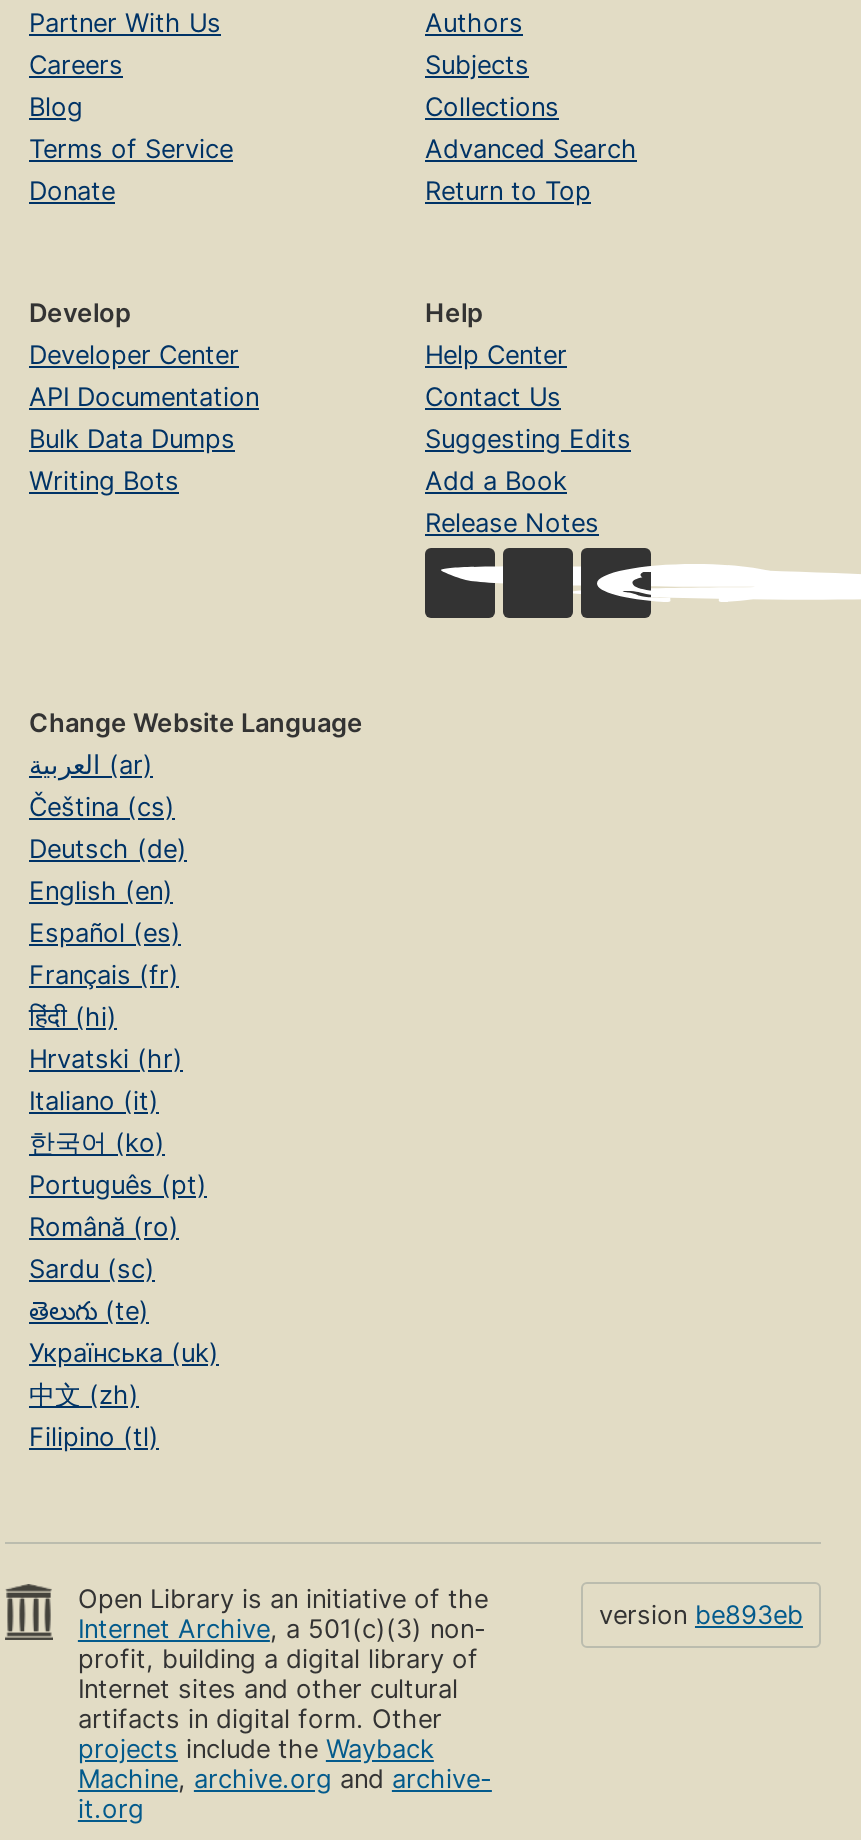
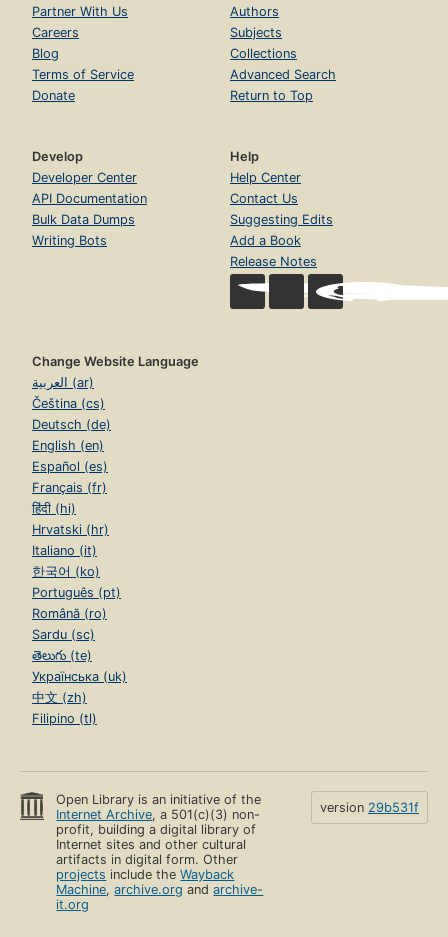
[599,1600,803,1630] version be893eb -> [320,800,419,815] version 29b531f

